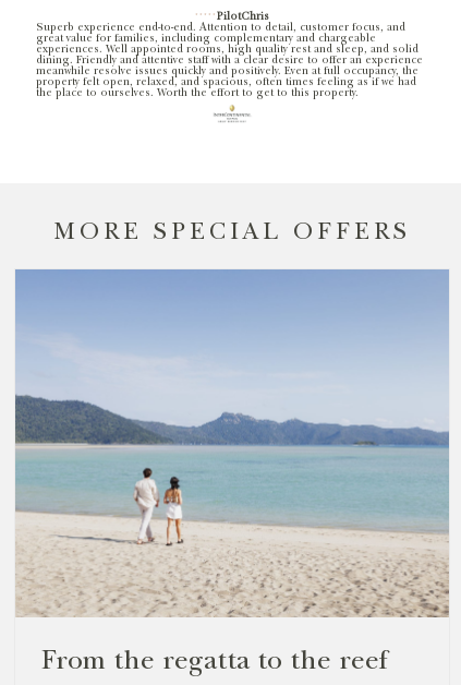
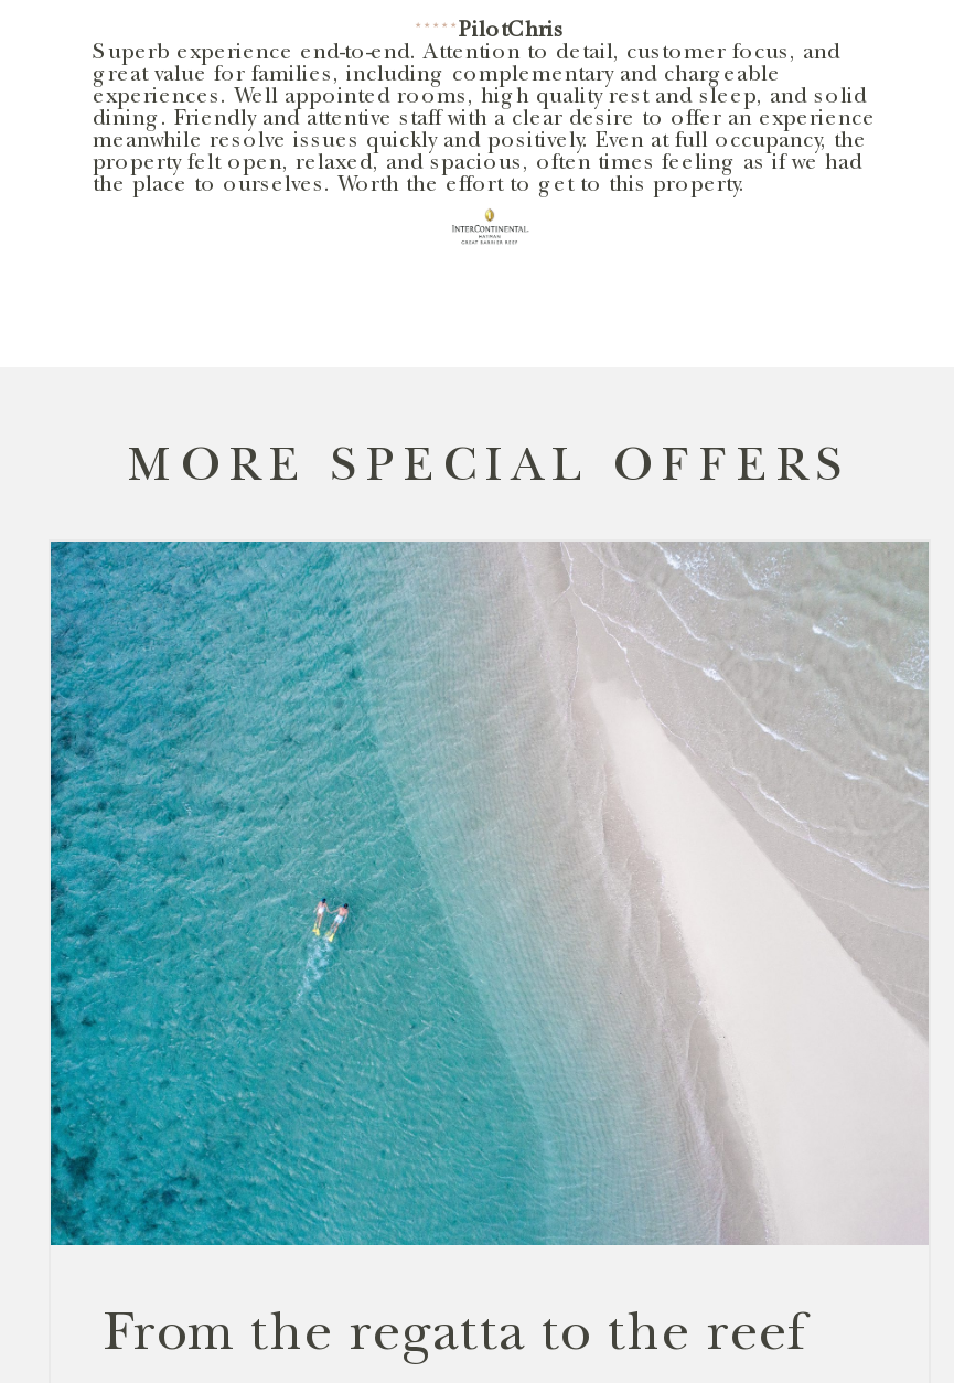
[14,268,449,618] [image] -> [49,542,929,1247] [image]

